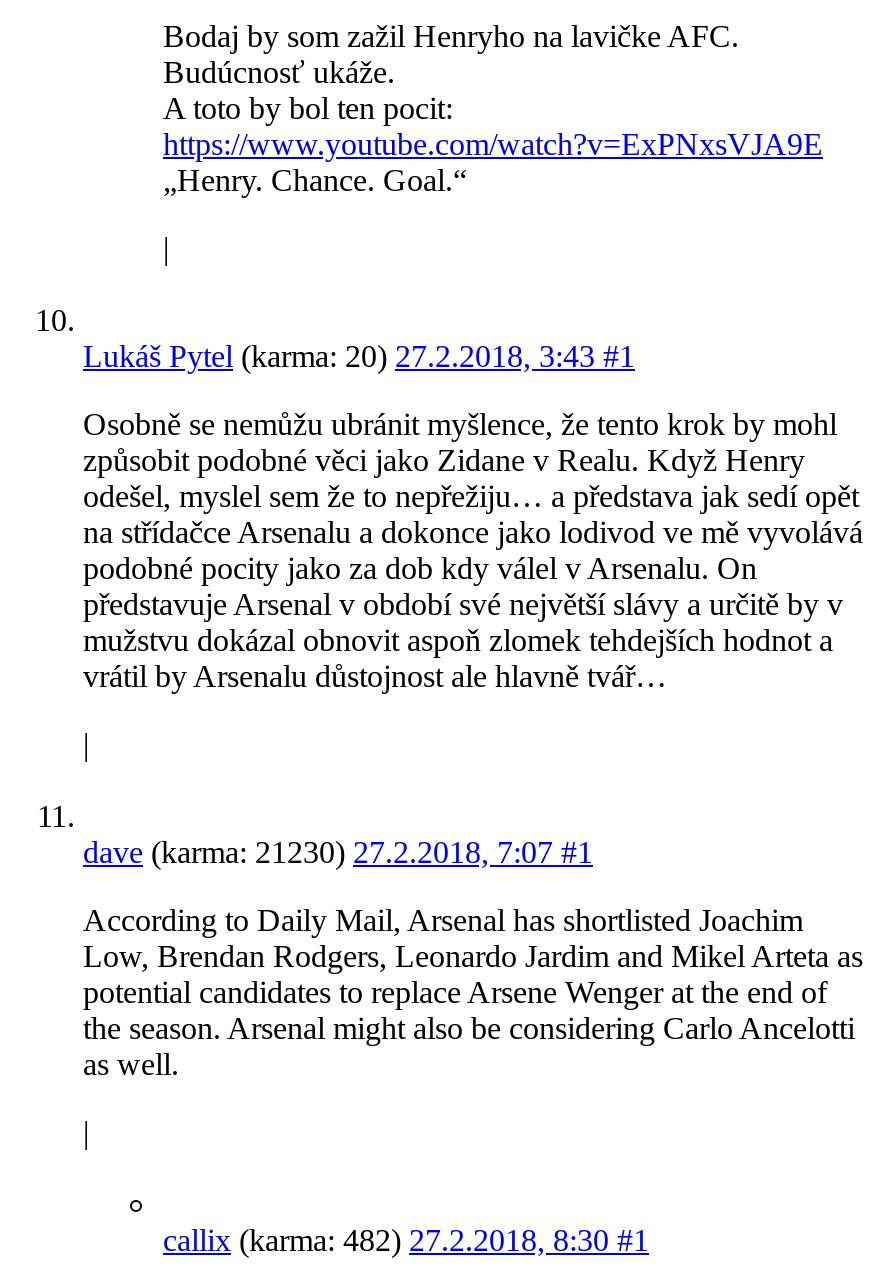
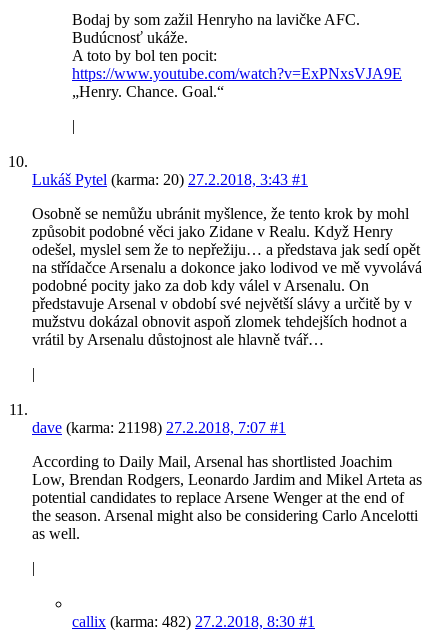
[83,835,593,869] dave (karma: 21230) 27.2.2018, 7:07 #1 -> [32,419,286,436] dave (karma: 21198) 27.2.2018, 7:07 #1

